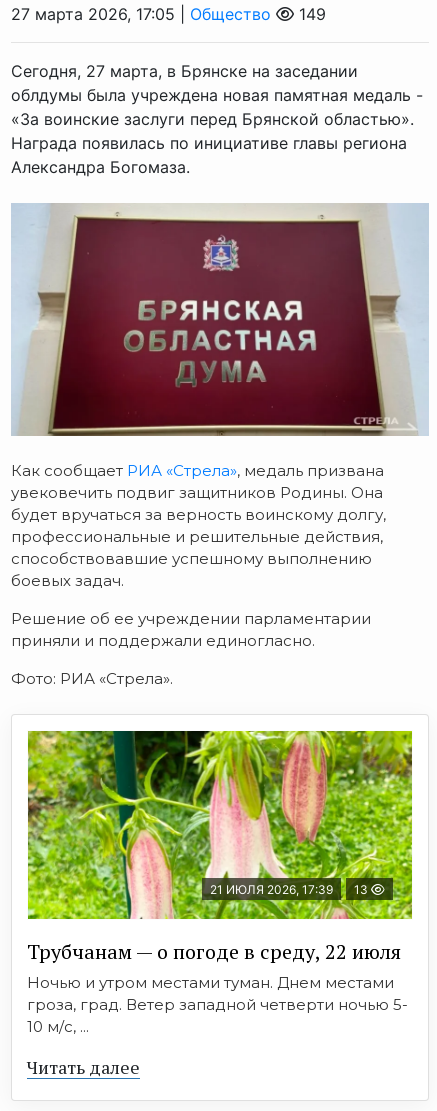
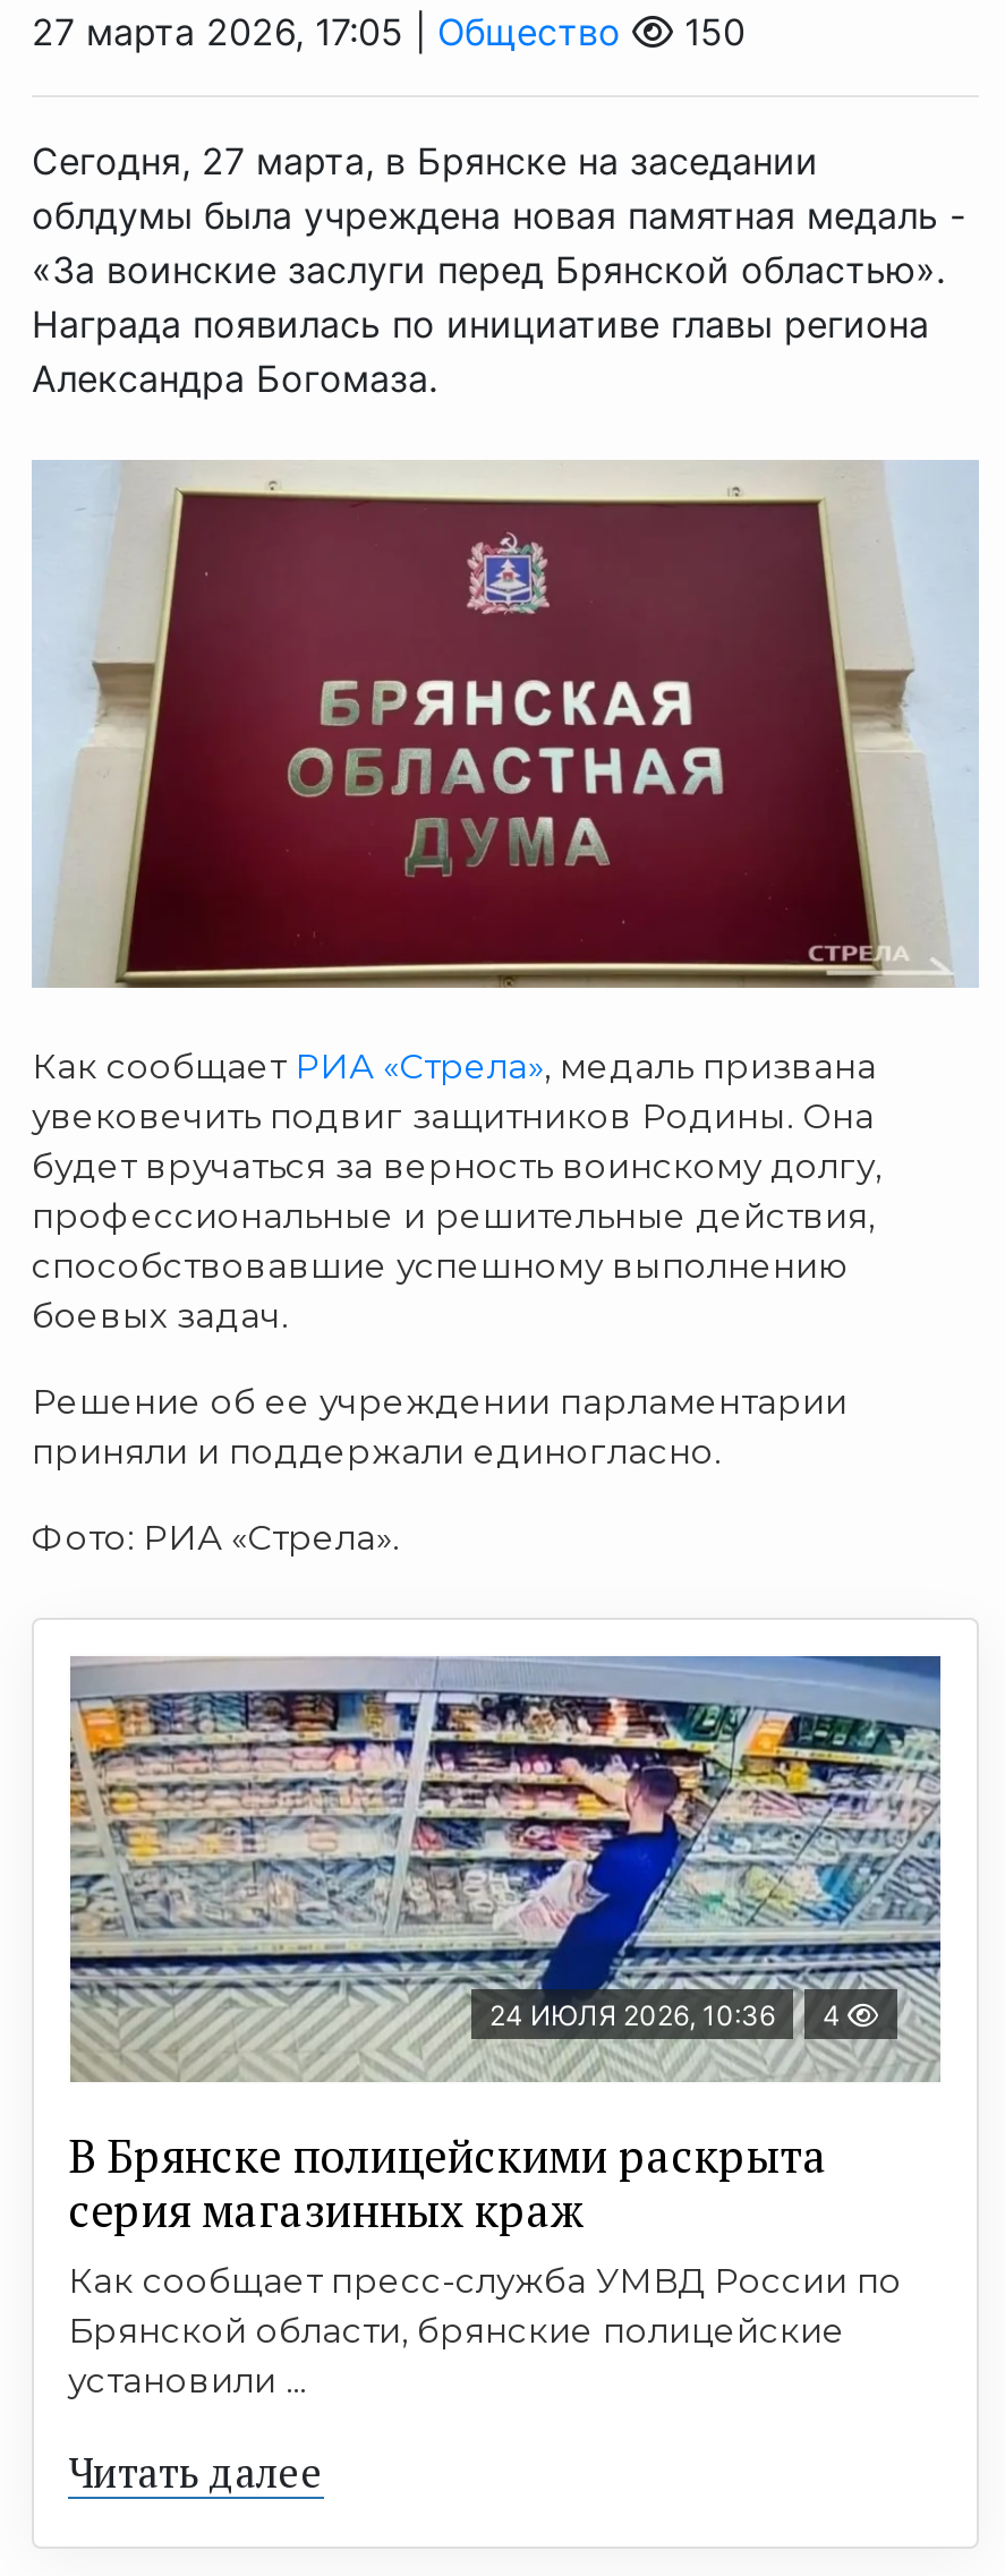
[294,4,326,24] 149 -> [673,10,746,55] 150
[27,730,413,920] [image] | 21 ИЮЛЯ 2026, 17:39 | 13 -> [68,1654,943,2082] [image] | 24 ИЮЛЯ 2026, 10:36 | 4
[27,937,408,1035] Трубчанам — о погоде в среду, 22 июля | Ночью и утром местами туман. Днем местами | гроза, град. Ветер западной четверти ночью 5- | 10 м/с, ... -> [68,2124,902,2400] В Брянске полицейскими раскрыта | серия магазинных краж | Как сообщает пресс-служба УМВД России по | Брянской области, брянские полицейские | установили ...

